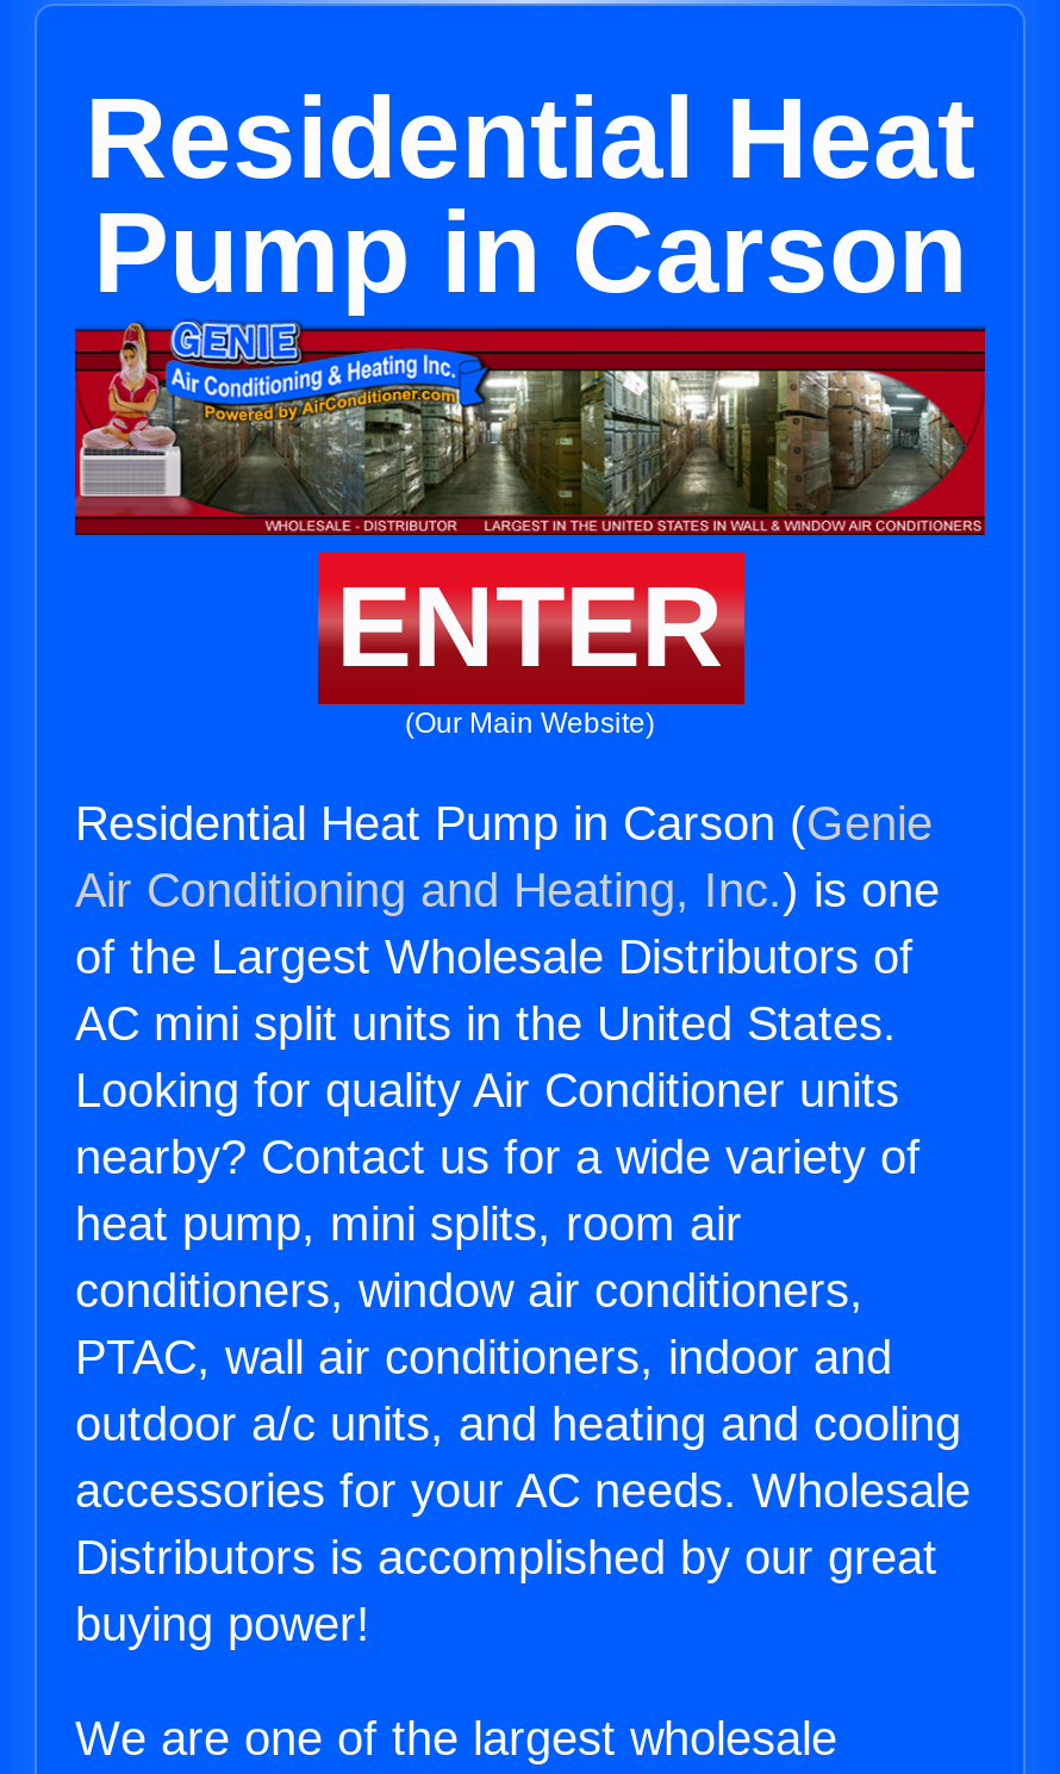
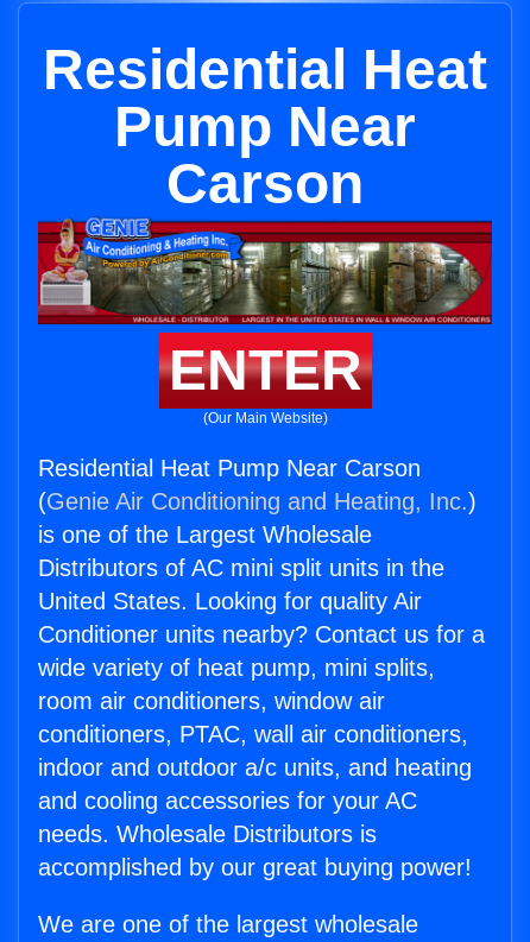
[93,189,967,316] Pump in Carson -> [114,95,416,215] Pump Near | Carson
[75,797,971,1650] Residential Heat Pump in Carson (Genie | Air Conditioning and Heating, Inc.) is one | of the Largest Wholesale Distributors of | AC mini split units in the United States. | Looking for quality Air Conditioner units | nearby? Contact us for a wide variety of | heat pump, mini splits, room air | conditioners, window air conditioners, | PTAC, wall air conditioners, indoor and | outdoor a/c units, and heating and cooling | accessories for your AC needs. Wholesale | Distributors is accomplished by our great | buying power! -> [38,455,485,880] Residential Heat Pump Near Carson | (Genie Air Conditioning and Heating, Inc.) | is one of the Largest Wholesale | Distributors of AC mini split units in the | United States. Looking for quality Air | Conditioner units nearby? Contact us for a | wide variety of heat pump, mini splits, | room air conditioners, window air | conditioners, PTAC, wall air conditioners, | indoor and outdoor a/c units, and heating | and cooling accessories for your AC | needs. Wholesale Distributors is | accomplished by our great buying power!

